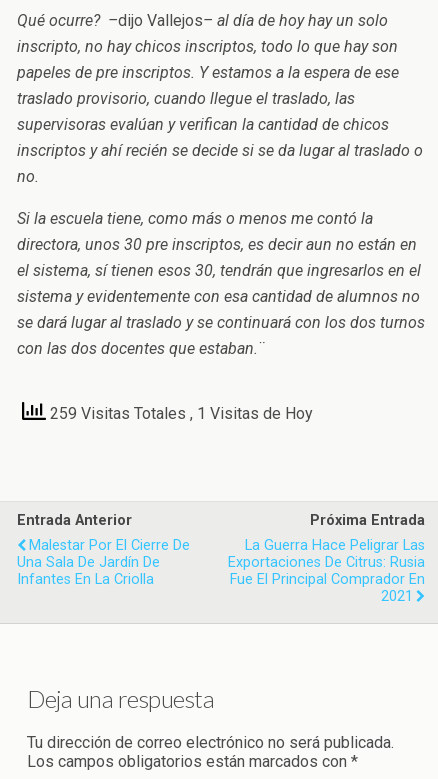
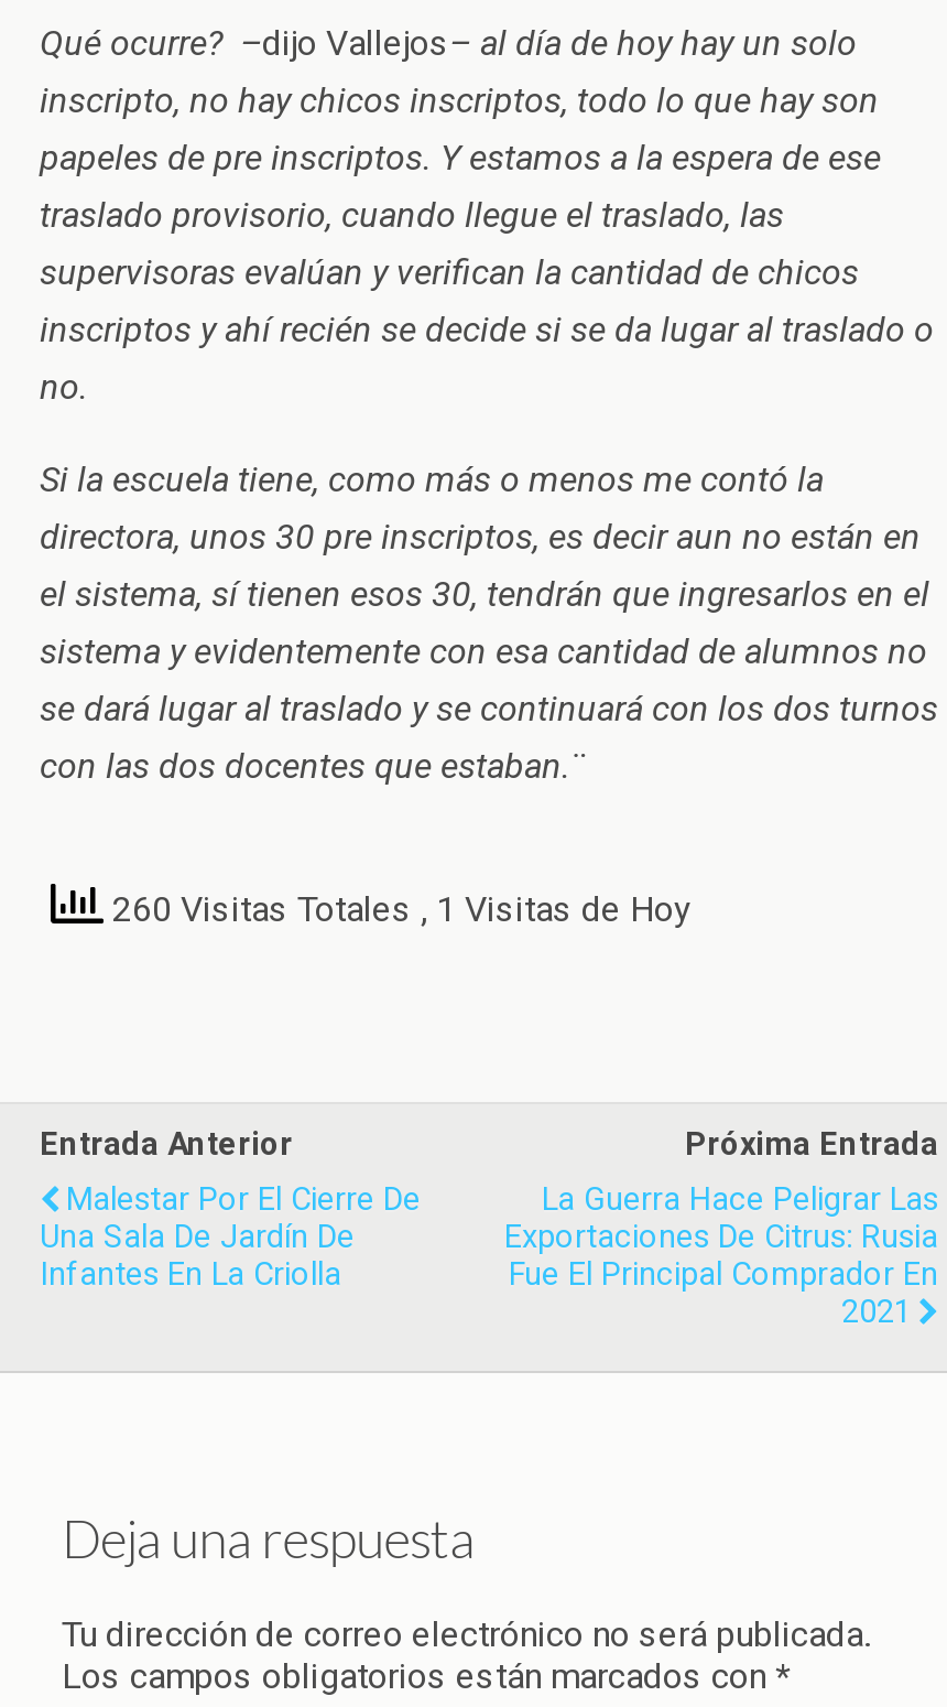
[46,404,313,423] 259 Visitas Totales, 1 Visitas de Hoy -> [104,889,692,931] 260 Visitas Totales, 1 Visitas de Hoy

